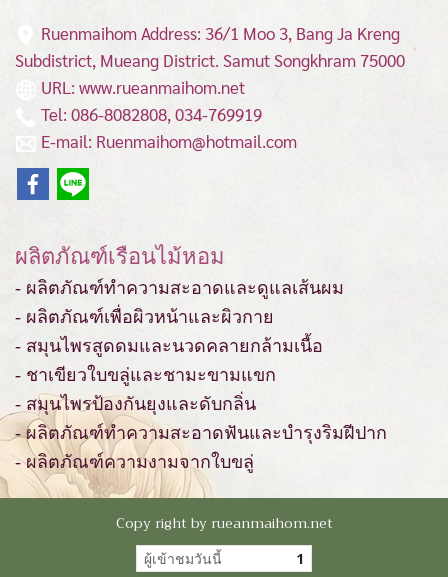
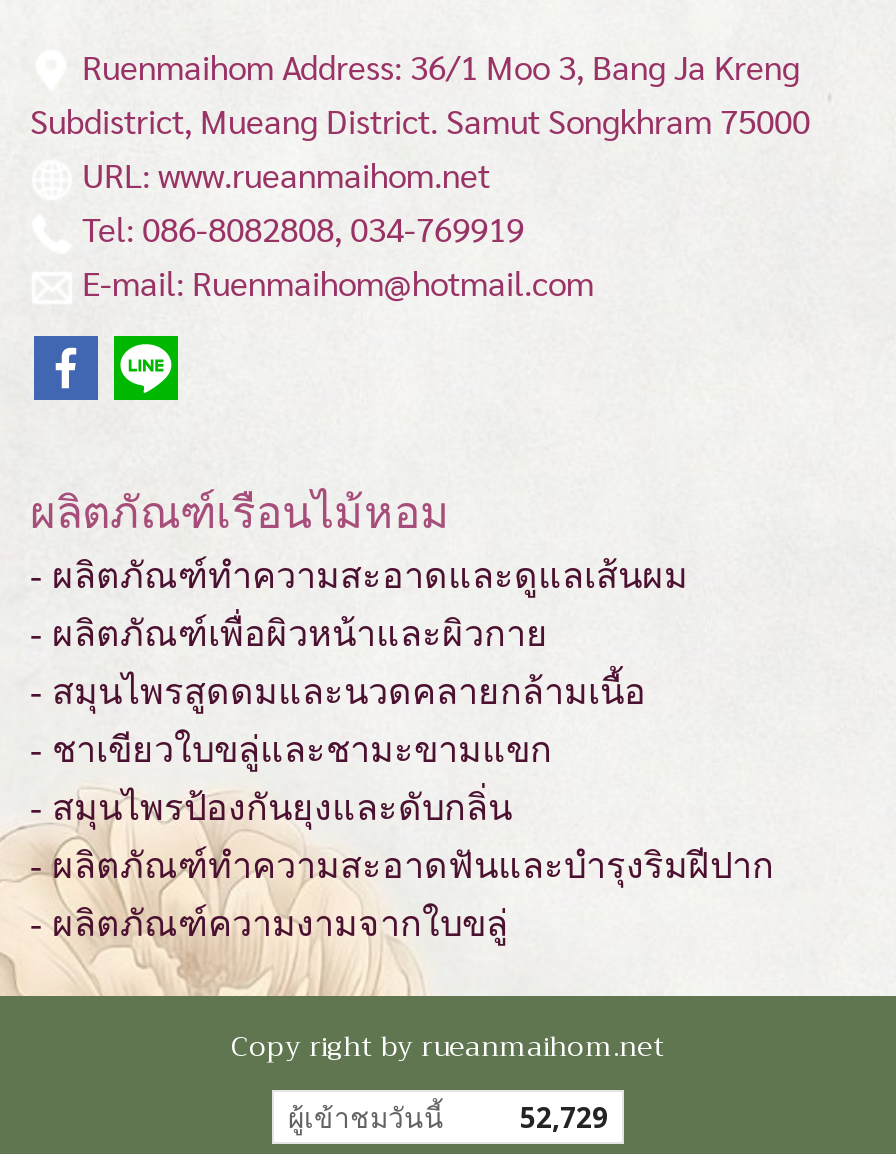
[296,548,304,567] 1 -> [520,1097,608,1135] 52,729

